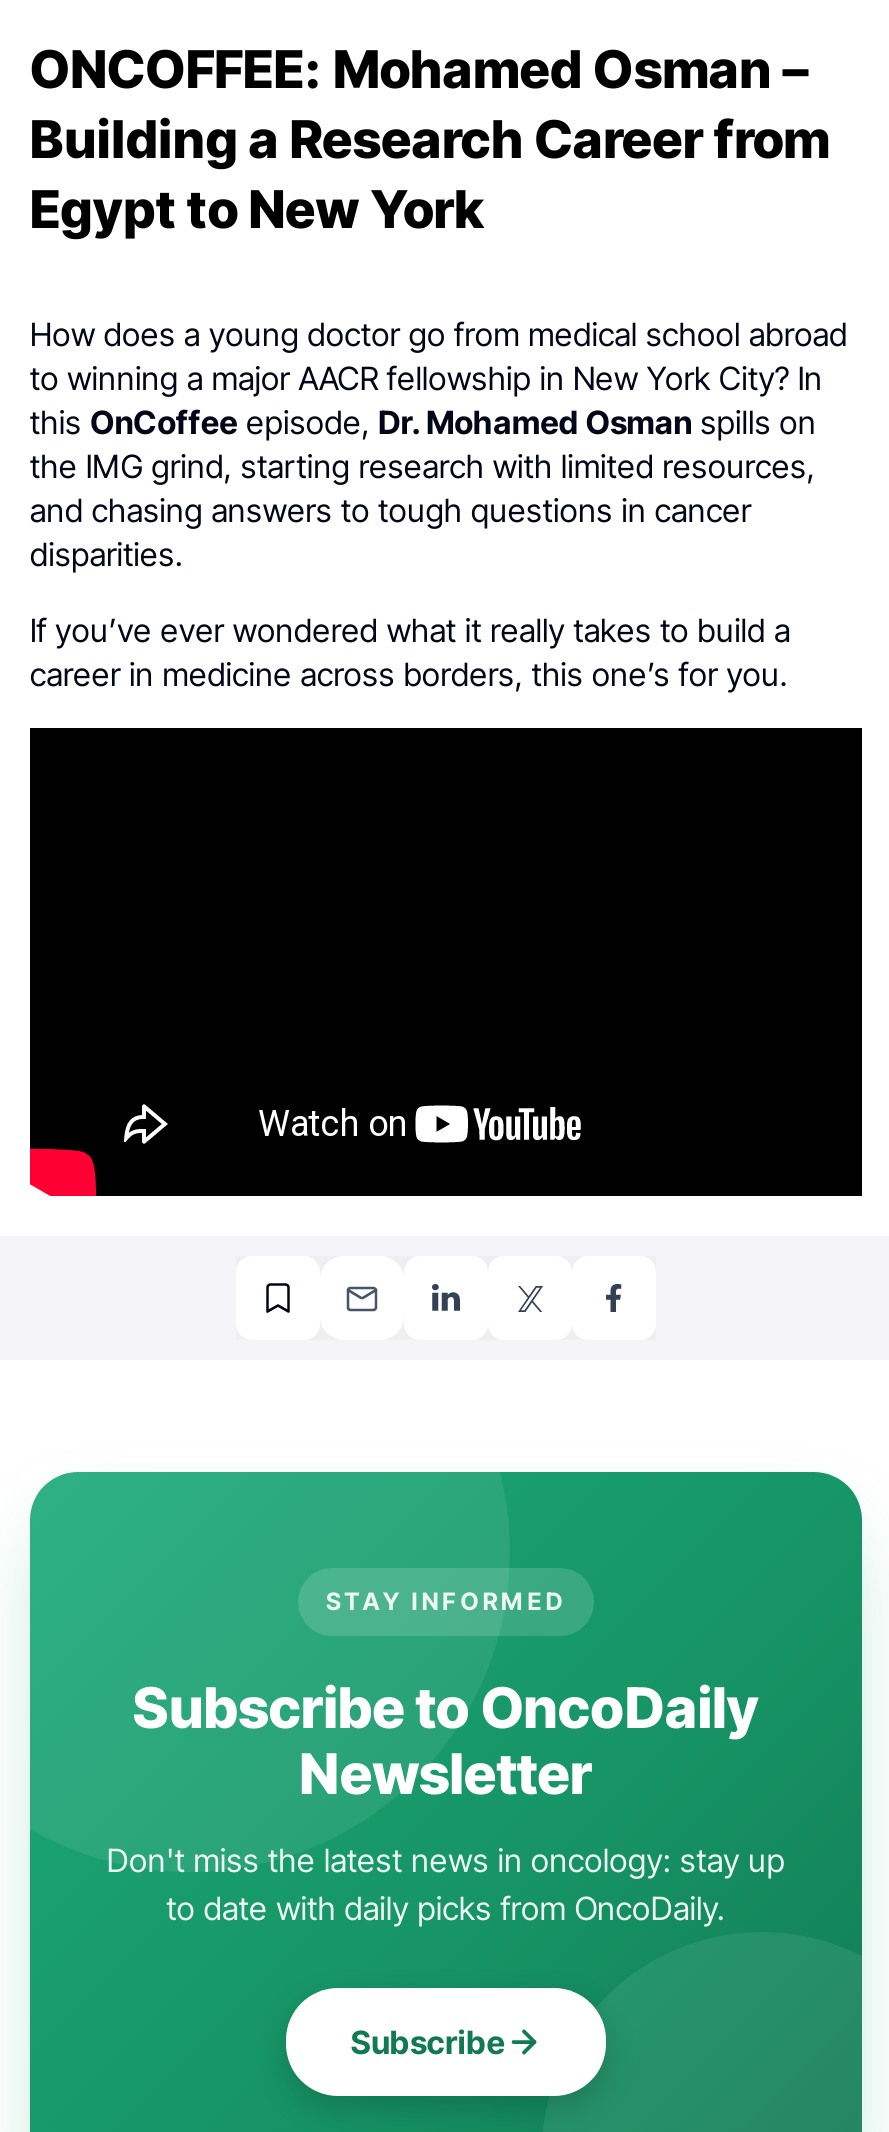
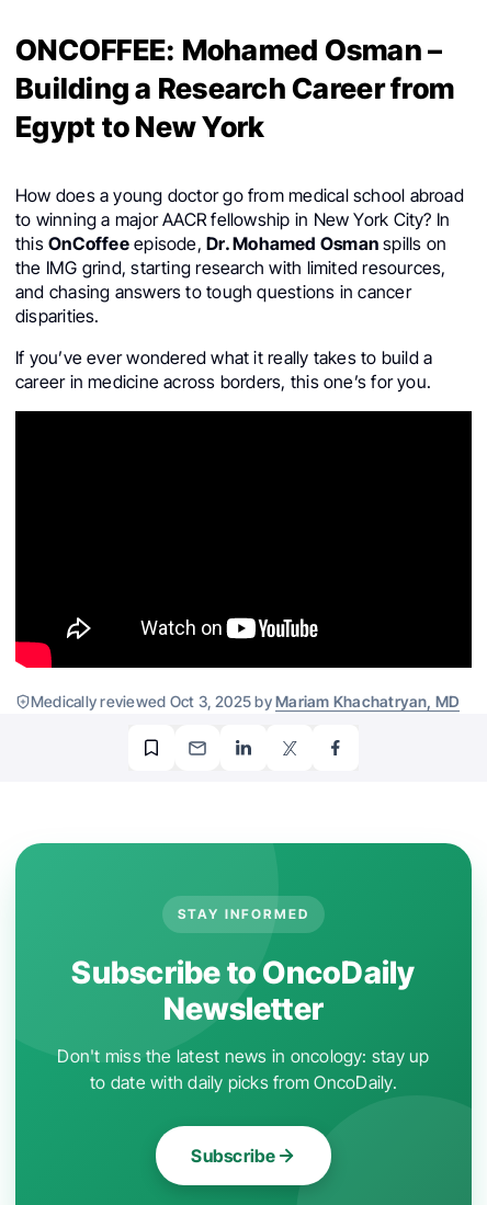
none -> [31,692,460,711] Medically reviewed Oct 3, 2025 by Mariam Khachatryan, MD

